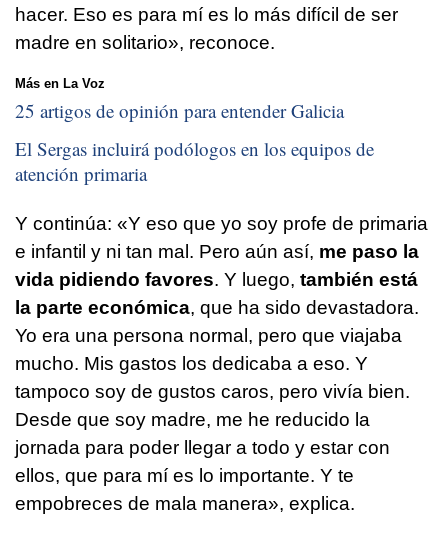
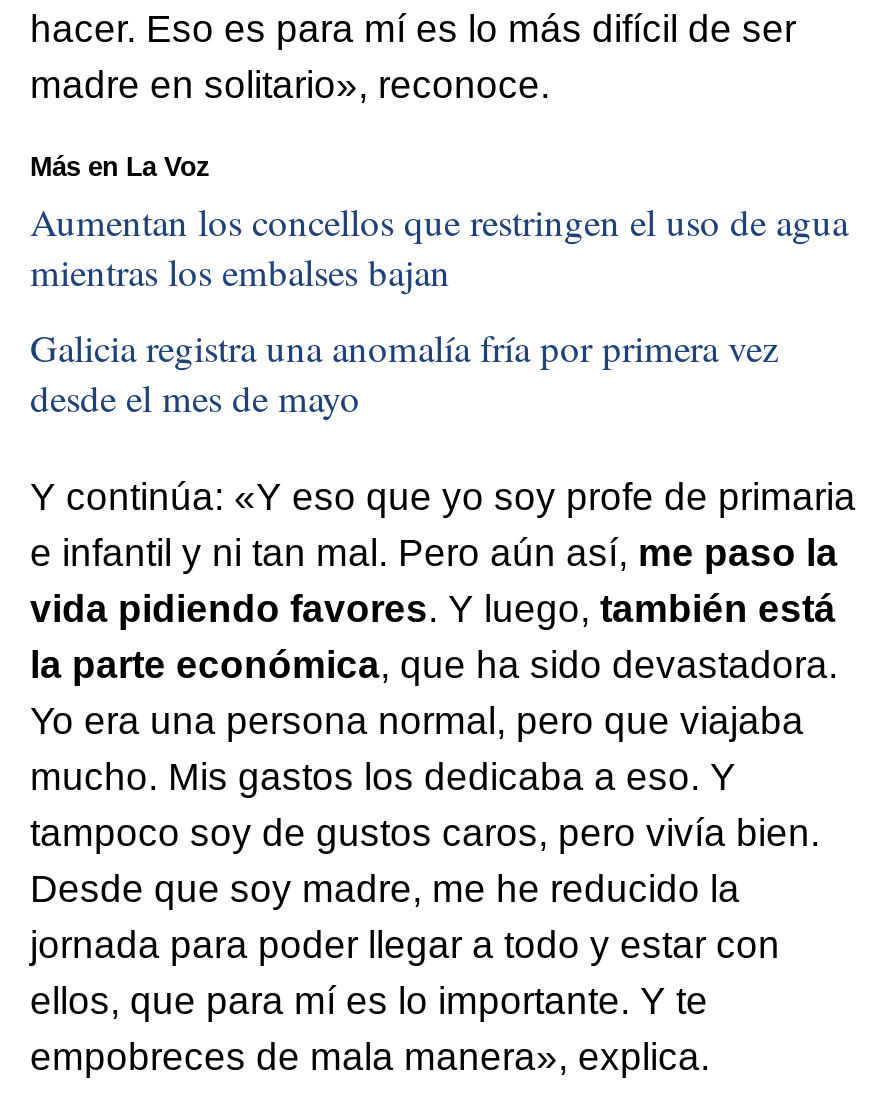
[15,98,344,123] 25 artigos de opinión para entender Galicia -> [30,196,848,296] Aumentan los concellos que restringen el uso de agua | mientras los embalses bajan
[15,136,374,186] El Sergas incluirá podólogos en los equipos de | atención primaria -> [30,321,778,421] Galicia registra una anomalía fría por primera vez | desde el mes de mayo

